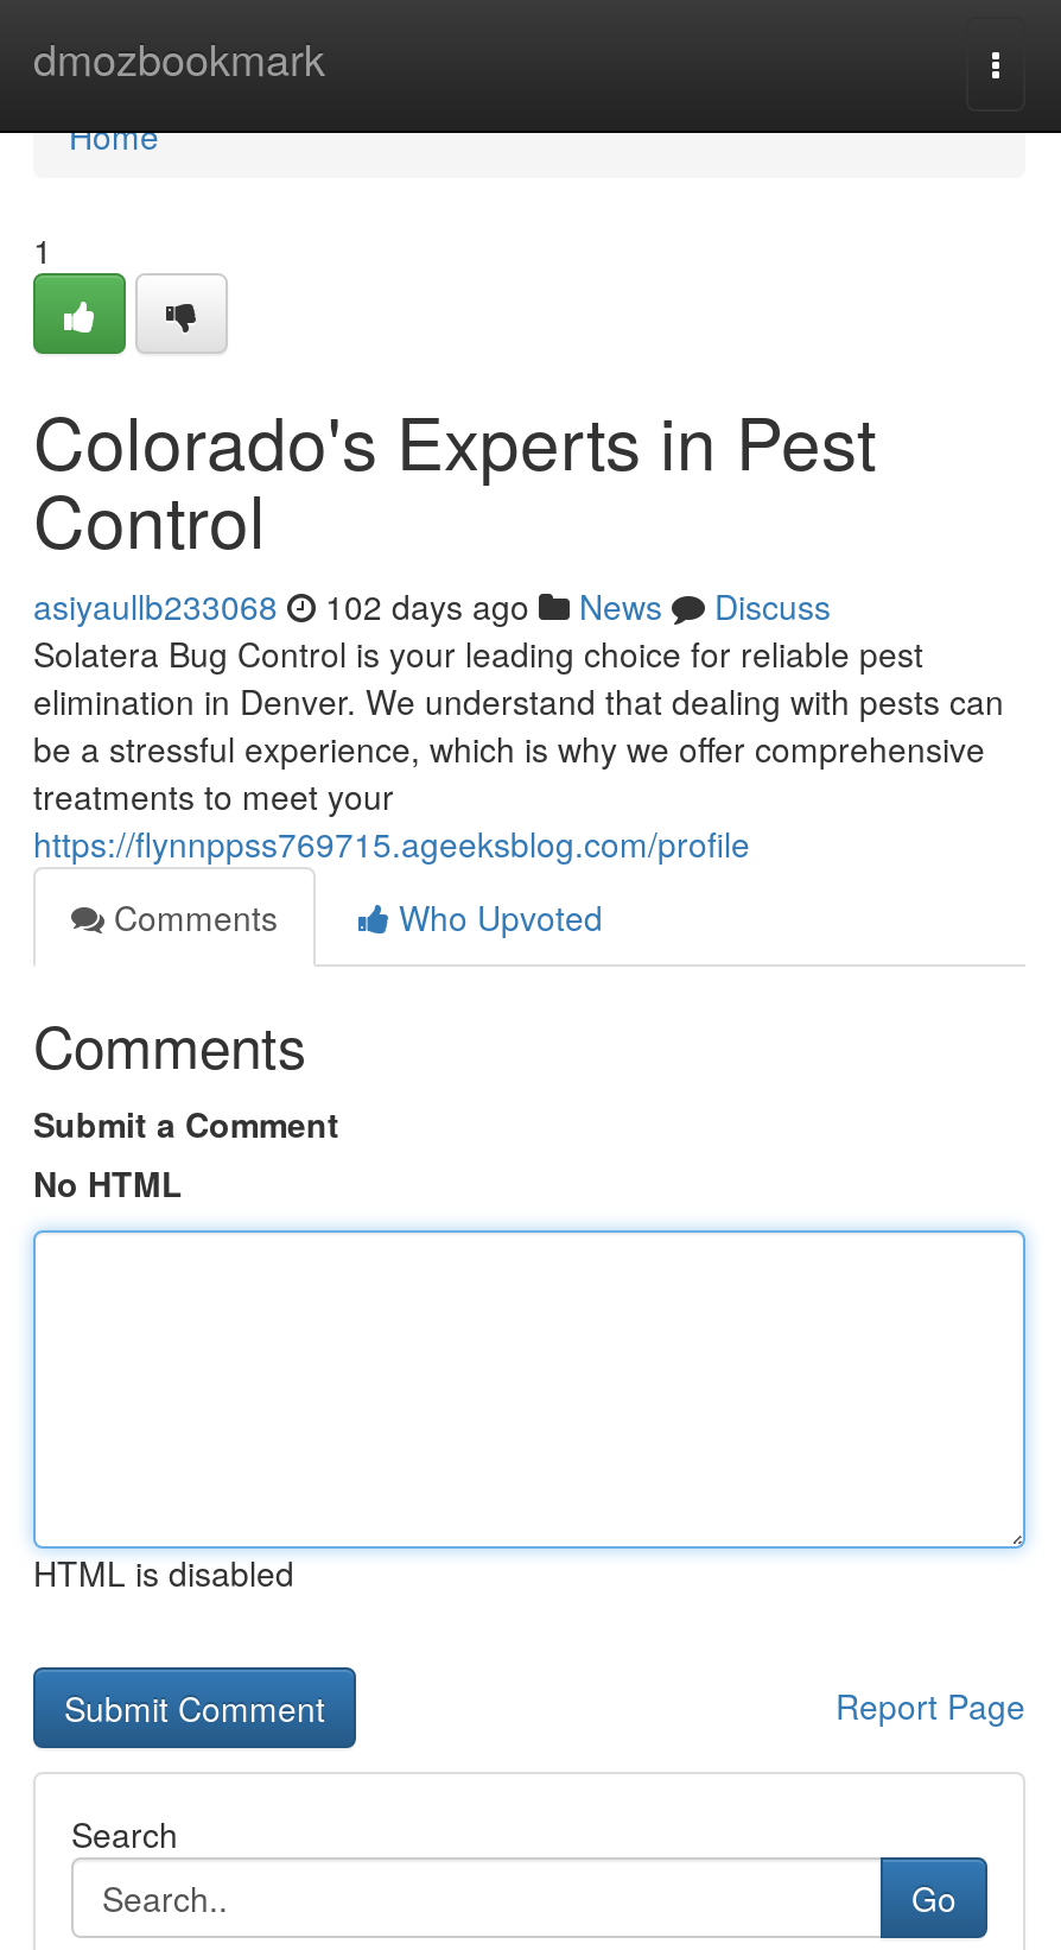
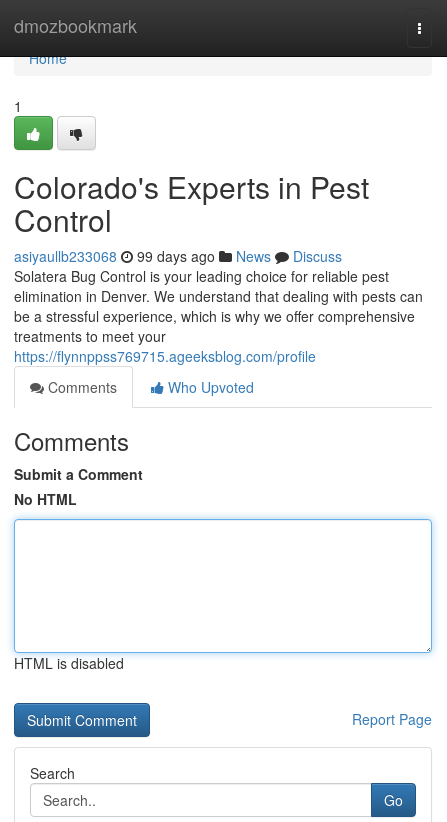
[33,582,831,629] asiyaullb233068 102 days ago News Discuss -> [14,246,342,266] asiyaullb233068 99 days ago News Discuss

